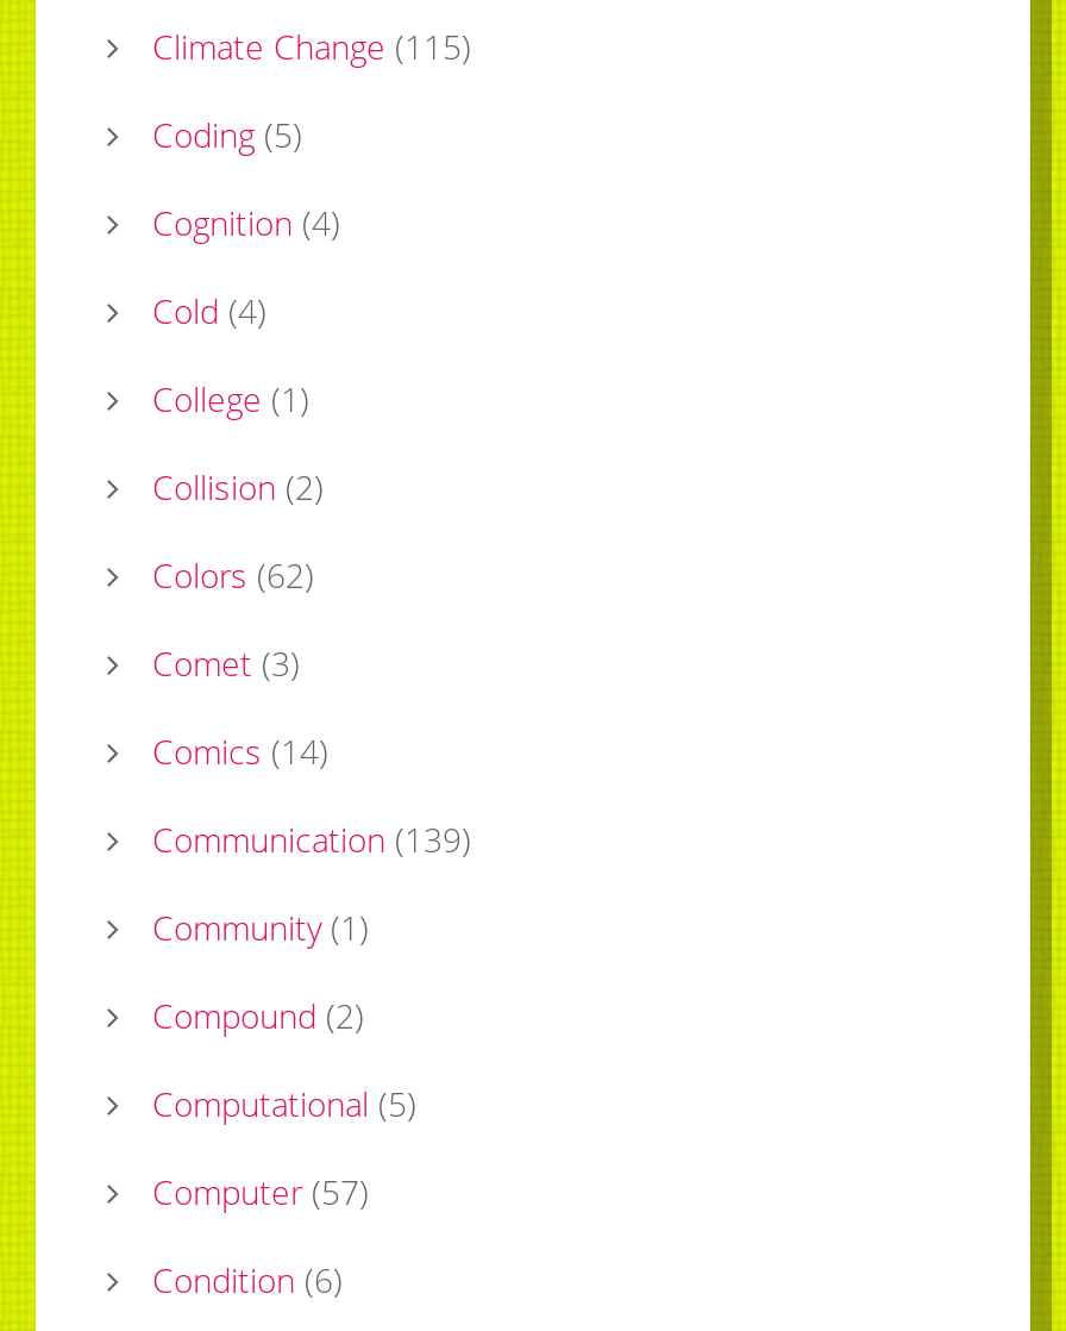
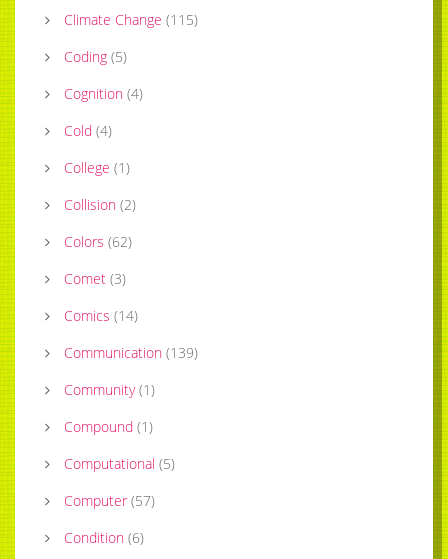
[152,992,364,1037] Compound (2) -> [64,417,153,436] Compound (1)

